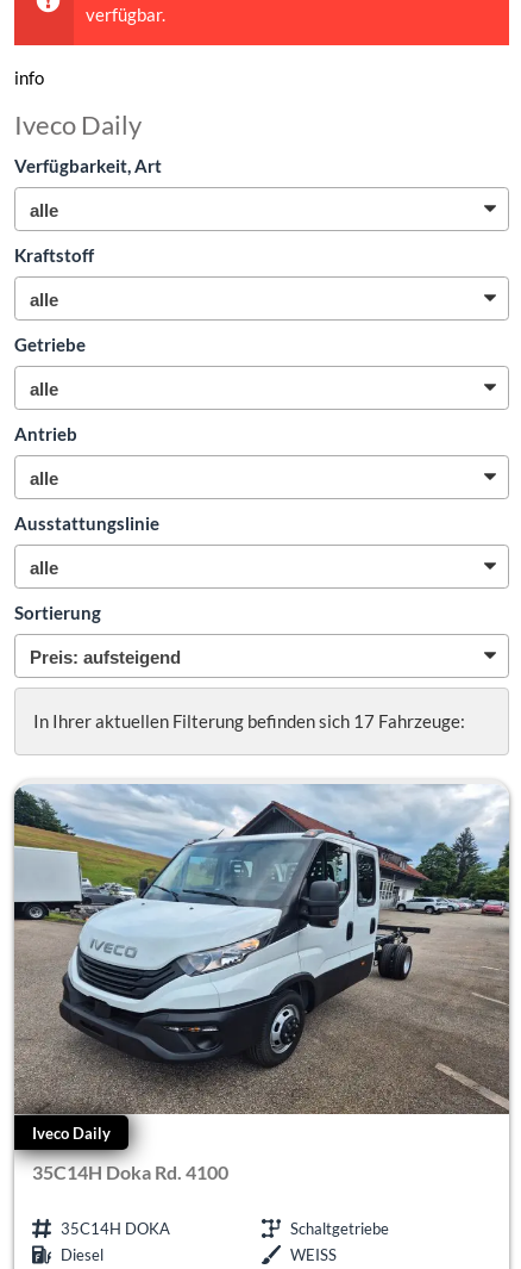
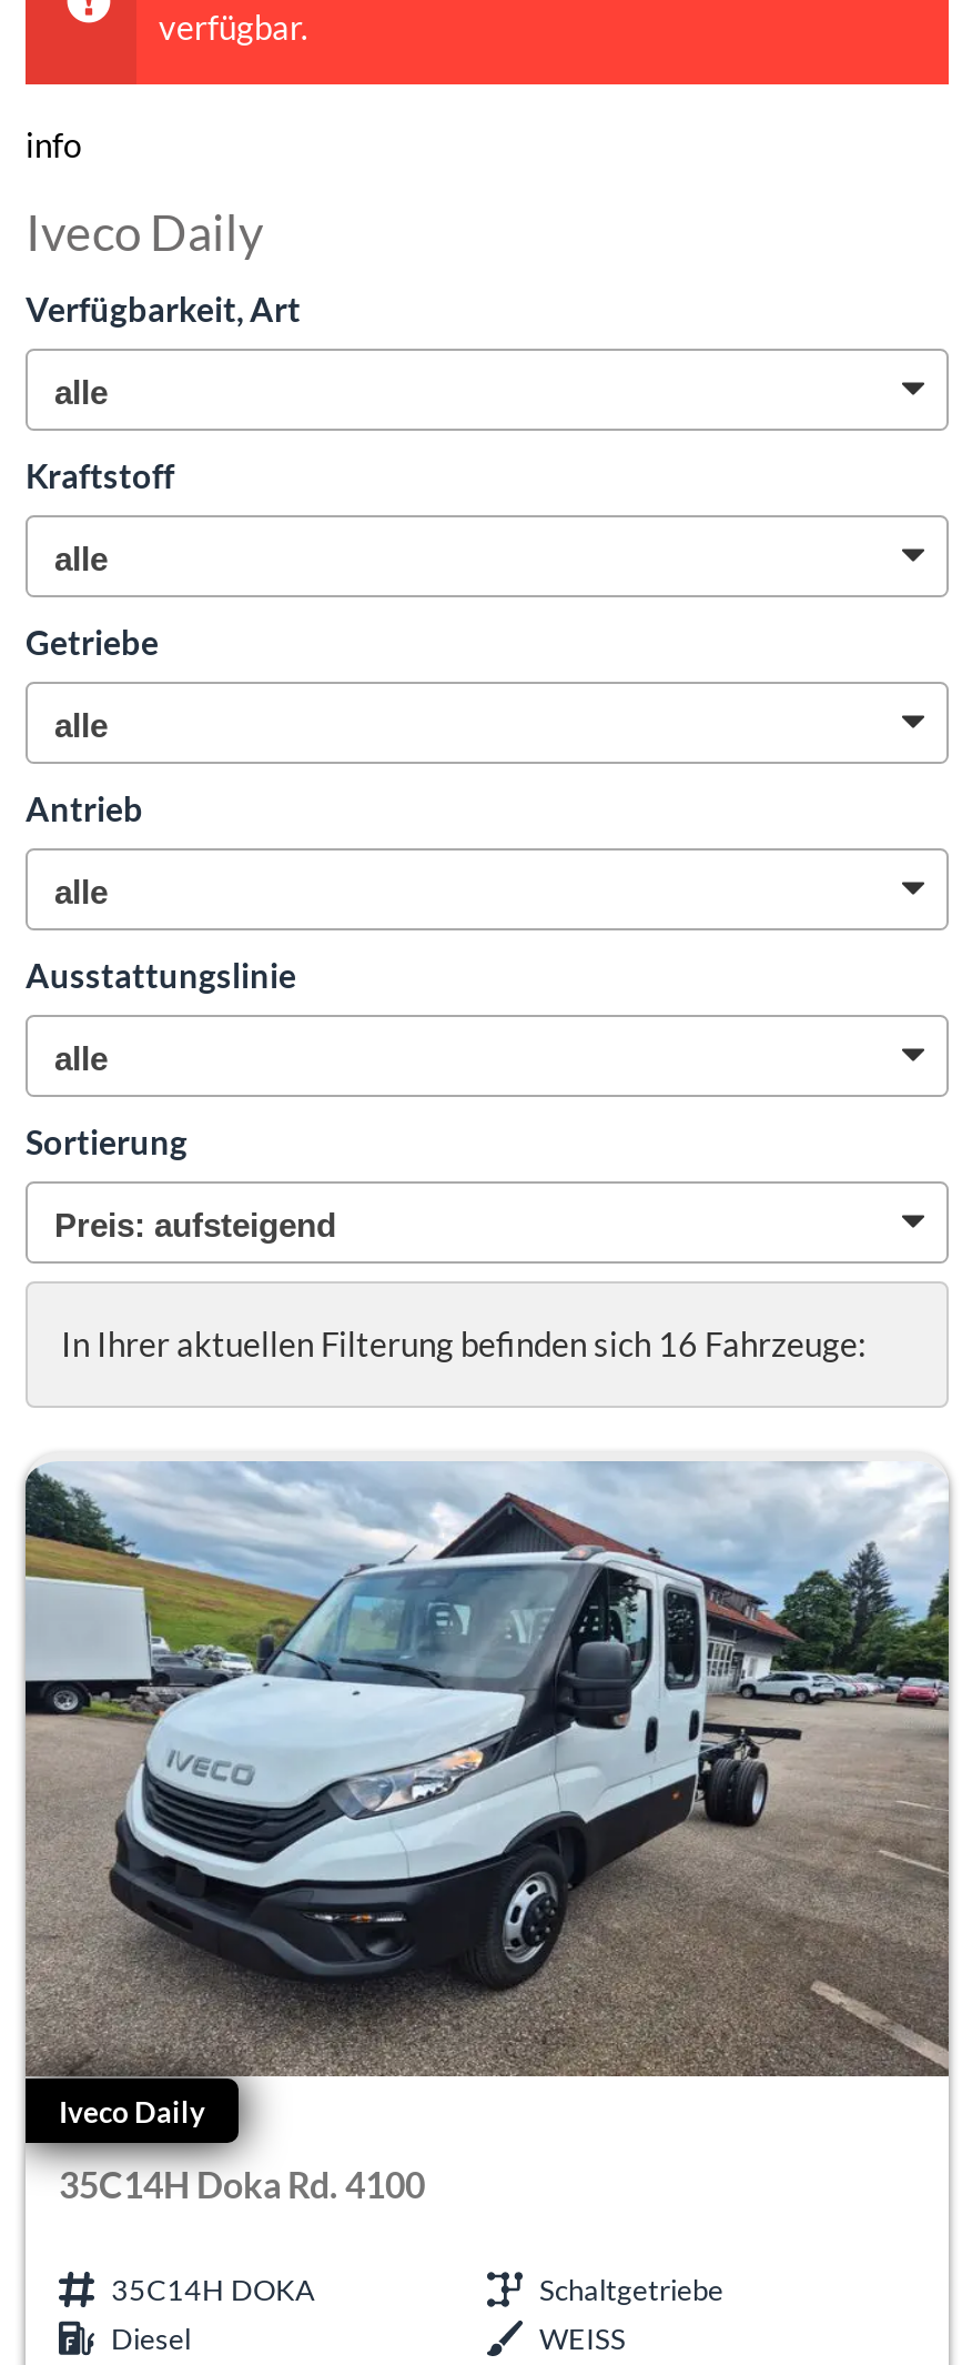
[33,710,465,731] In Ihrer aktuellen Filterung befinden sich 17 Fahrzeuge: -> [61,1323,867,1363] In Ihrer aktuellen Filterung befinden sich 16 Fahrzeuge:

